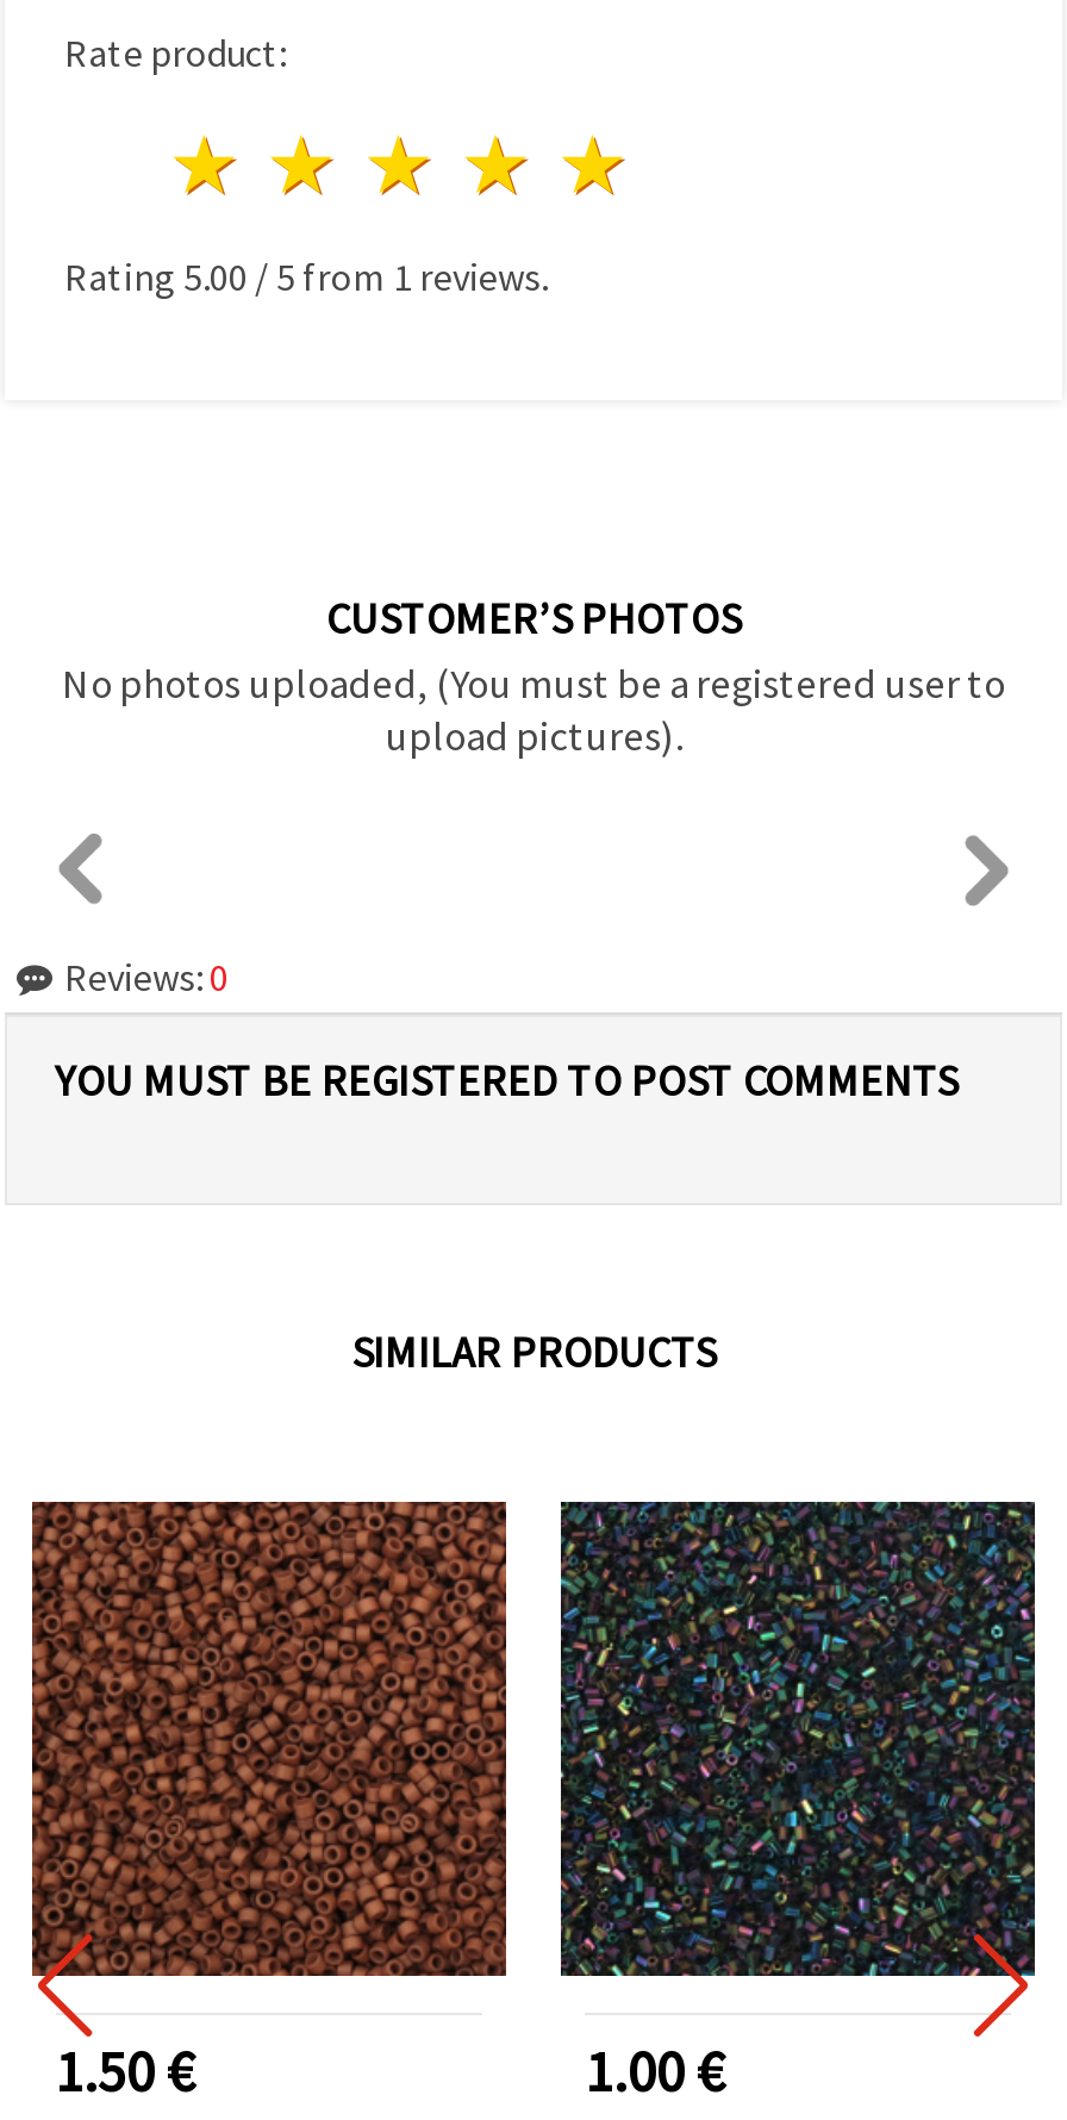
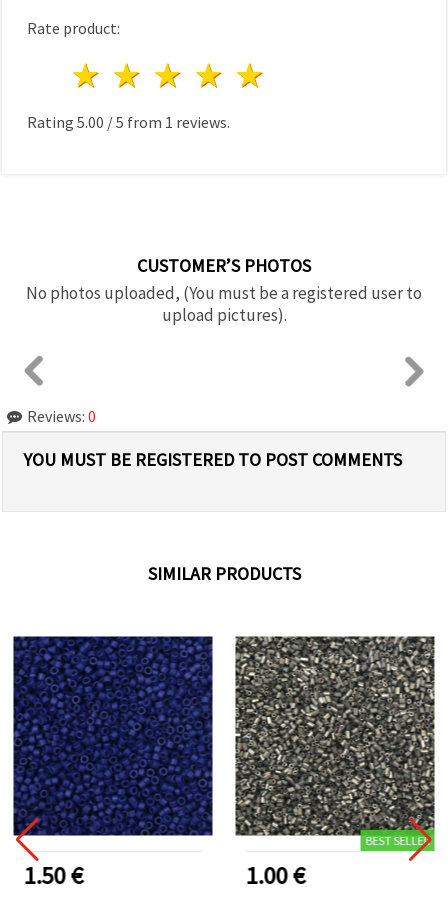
none -> [365,833,429,848] BEST SELLER
[31,1501,507,1977] [image] -> [13,636,213,836] [image]
[560,1501,1036,1975] [image] -> [235,636,435,836] [image]

